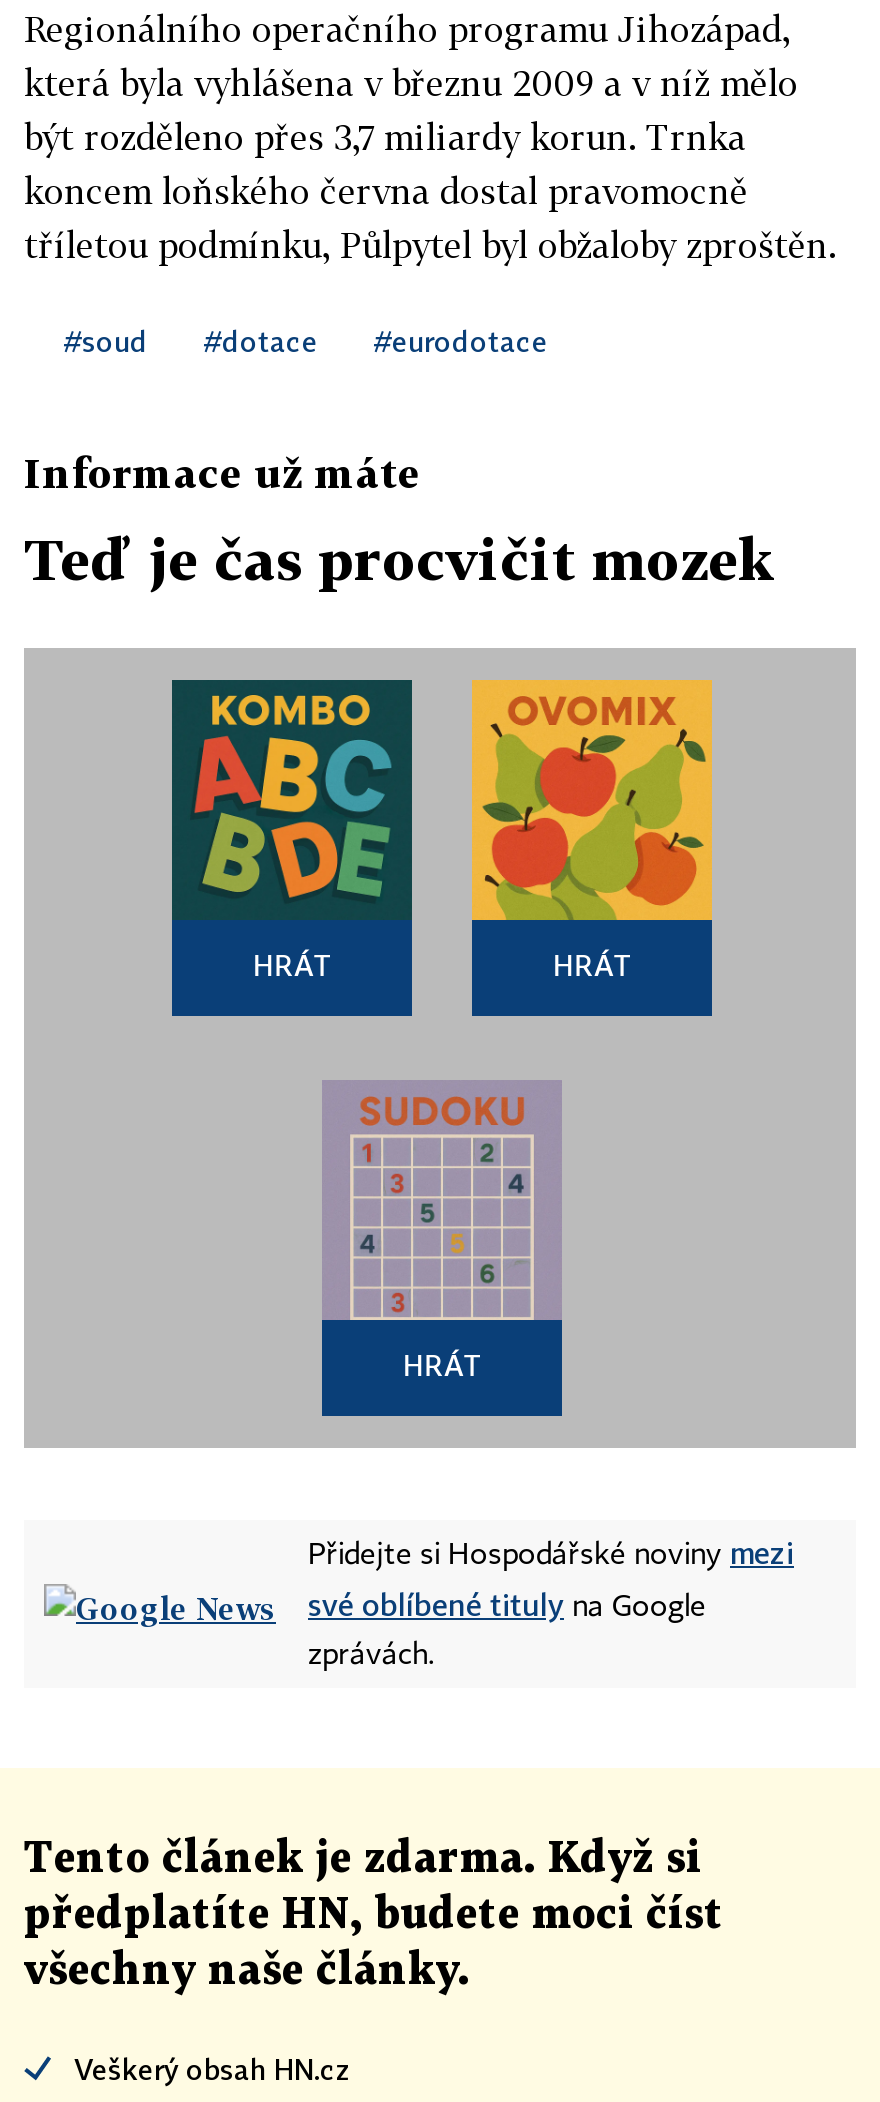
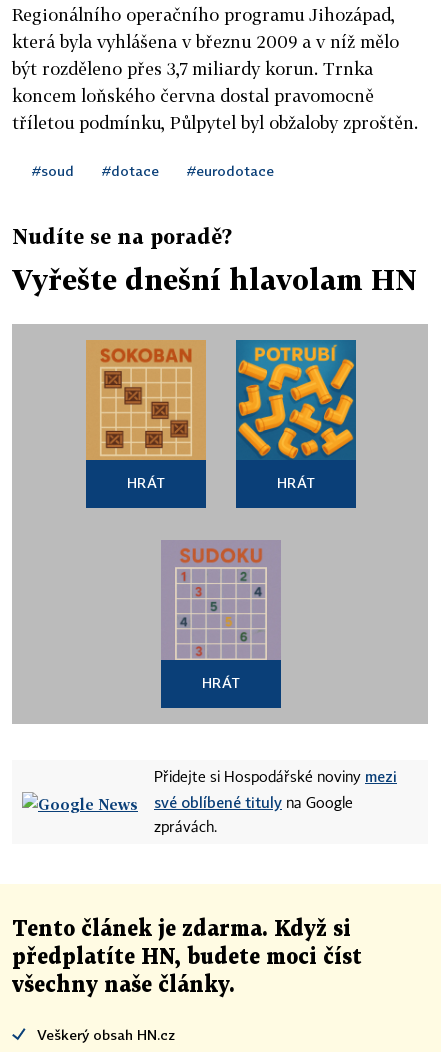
[24,448,420,496] Informace už máte -> [12,224,232,248] Nudíte se na poradě?
[24,526,776,592] Teď je čas procvičit mozek -> [12,263,417,296] Vyřešte dnešní hlavolam HN
[170,678,414,920] [image] -> [86,340,206,461] [image]
[470,678,714,922] [image] -> [235,339,357,460] [image]

